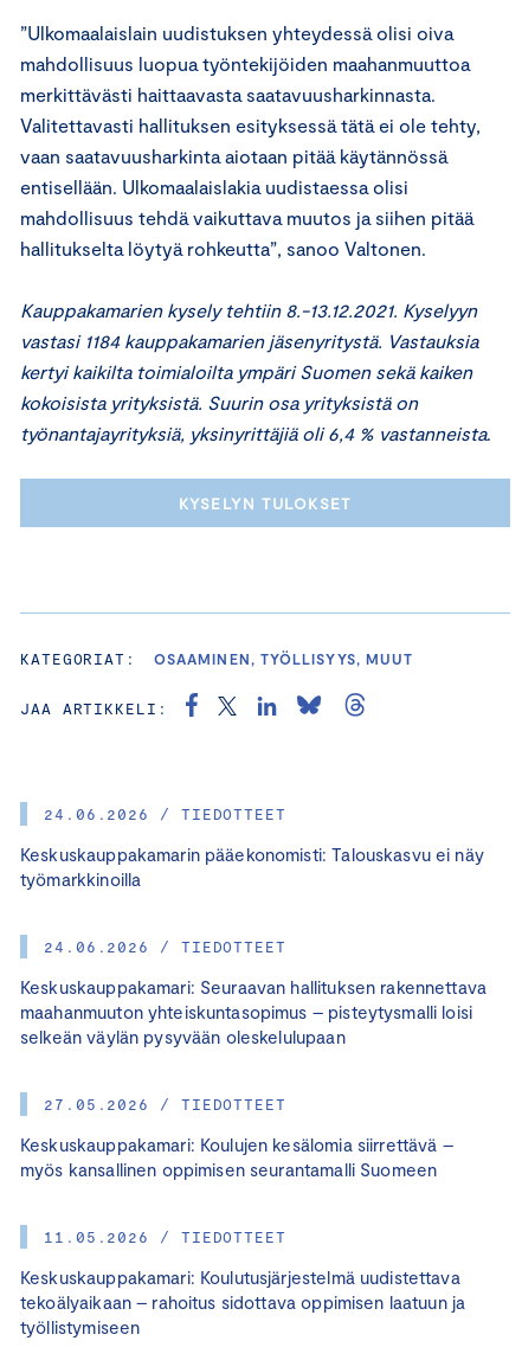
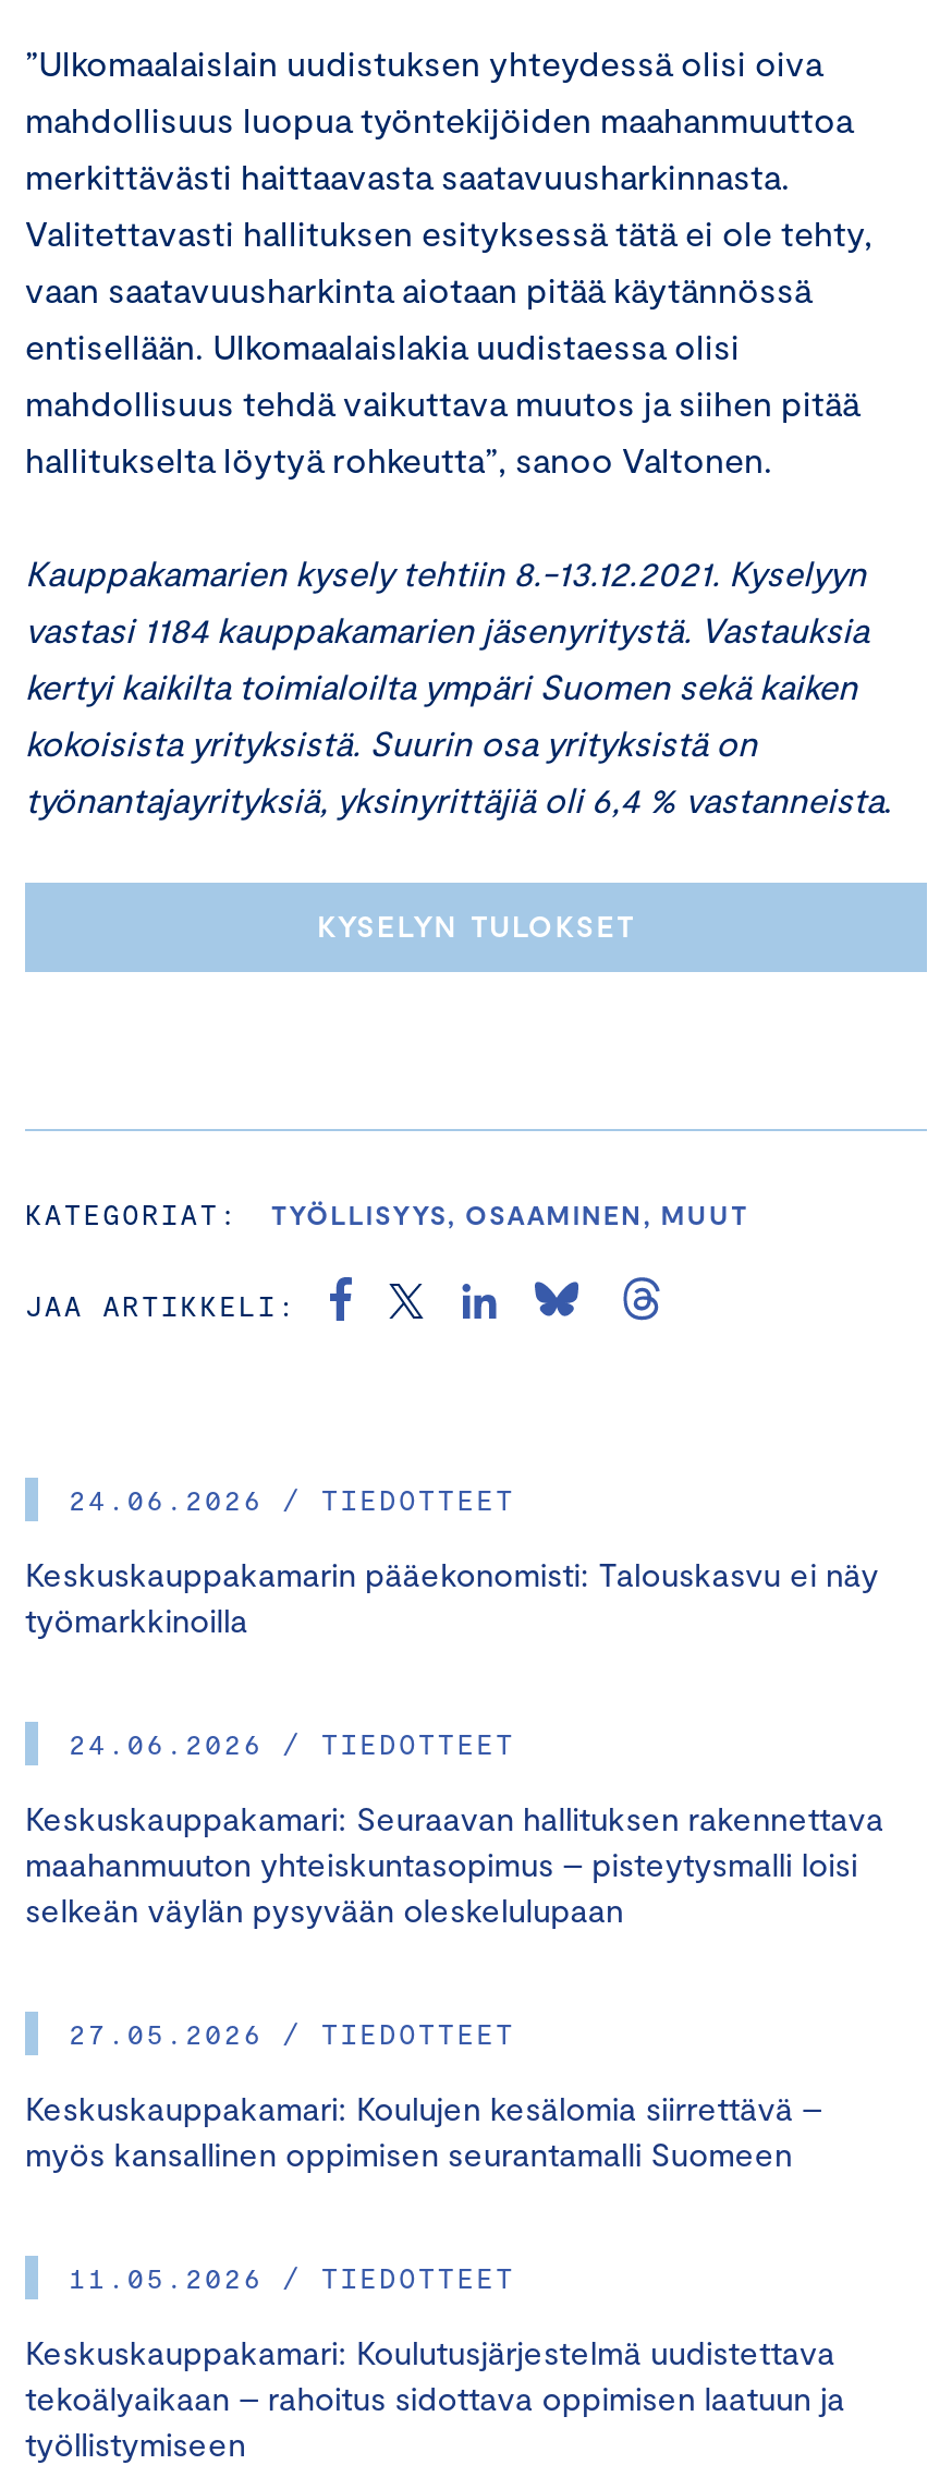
[154,651,413,667] OSAAMINEN, TYÖLLISYYS, MUUT -> [271,1199,749,1230] TYÖLLISYYS, OSAAMINEN, MUUT

